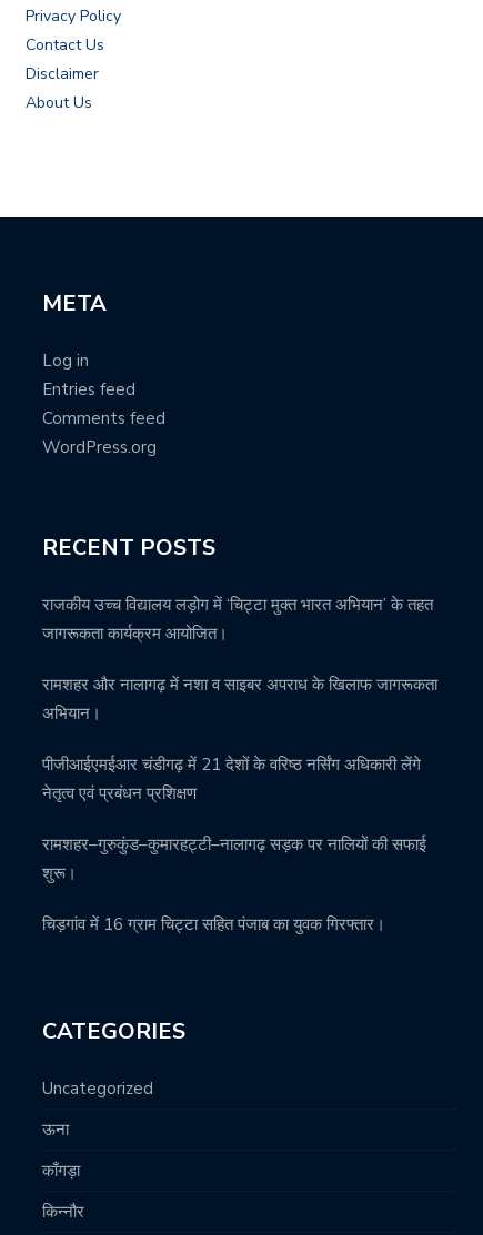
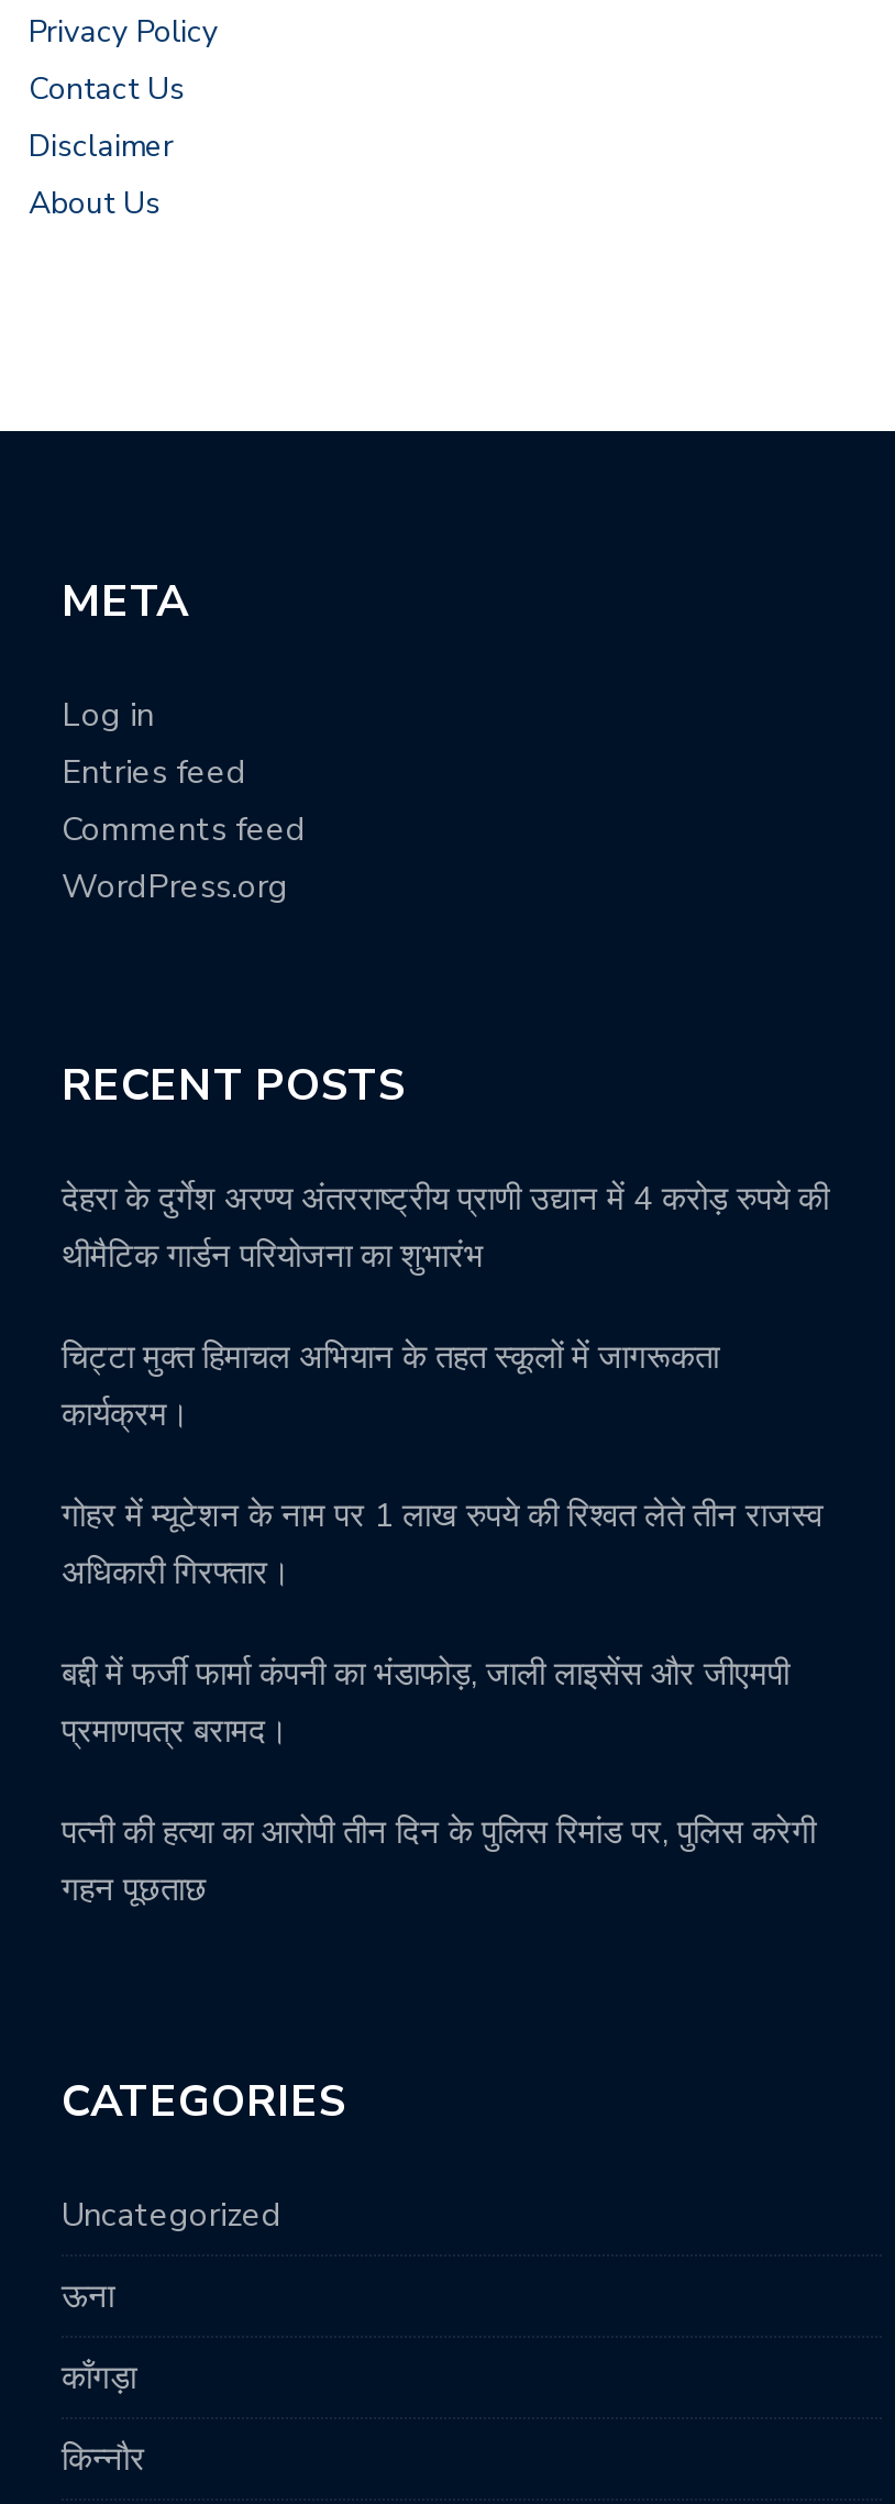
[42,593,433,644] राजकीय उच्च विद्यालय लड़ोग में ‘चिट्टा मुक्त भारत अभियान’ के तहत | जागरूकता कार्यक्रम आयोजित। -> [62,1176,829,1277] देहरा के दुर्गेश अरण्य अंतरराष्ट्रीय प्राणी उद्यान में 4 करोड़ रुपये की | थीमैटिक गार्डन परियोजना का शुभारंभ
[42,673,437,724] रामशहर और नालागढ़ में नशा व साइबर अपराध के खिलाफ जागरूकता | अभियान। -> [62,1334,719,1436] चिट्टा मुक्त हिमाचल अभियान के तहत स्कूलों में जागरूकता | कार्यक्रम।
[42,753,421,804] पीजीआईएमईआर चंडीगढ़ में 21 देशों के वरिष्ठ नर्सिंग अधिकारी लेंगे | नेतृत्व एवं प्रबंधन प्रशिक्षण -> [62,1493,822,1594] गोहर में म्यूटेशन के नाम पर 1 लाख रुपये की रिश्वत लेते तीन राजस्व | अधिकारी गिरफ्तार।
[42,833,426,884] रामशहर–गुरुकुंड–कुमारहट्टी–नालागढ़ सड़क पर नालियों की सफाई | शुरू। -> [62,1651,789,1752] बद्दी में फर्जी फार्मा कंपनी का भंडाफोड़, जाली लाइसेंस और जीएमपी | प्रमाणपत्र बरामद।
[42,913,385,935] चिड़गांव में 16 ग्राम चिट्टा सहित पंजाब का युवक गिरफ्तार। -> [62,1809,816,1911] पत्नी की हत्या का आरोपी तीन दिन के पुलिस रिमांड पर, पुलिस करेगी | गहन पूछताछ

